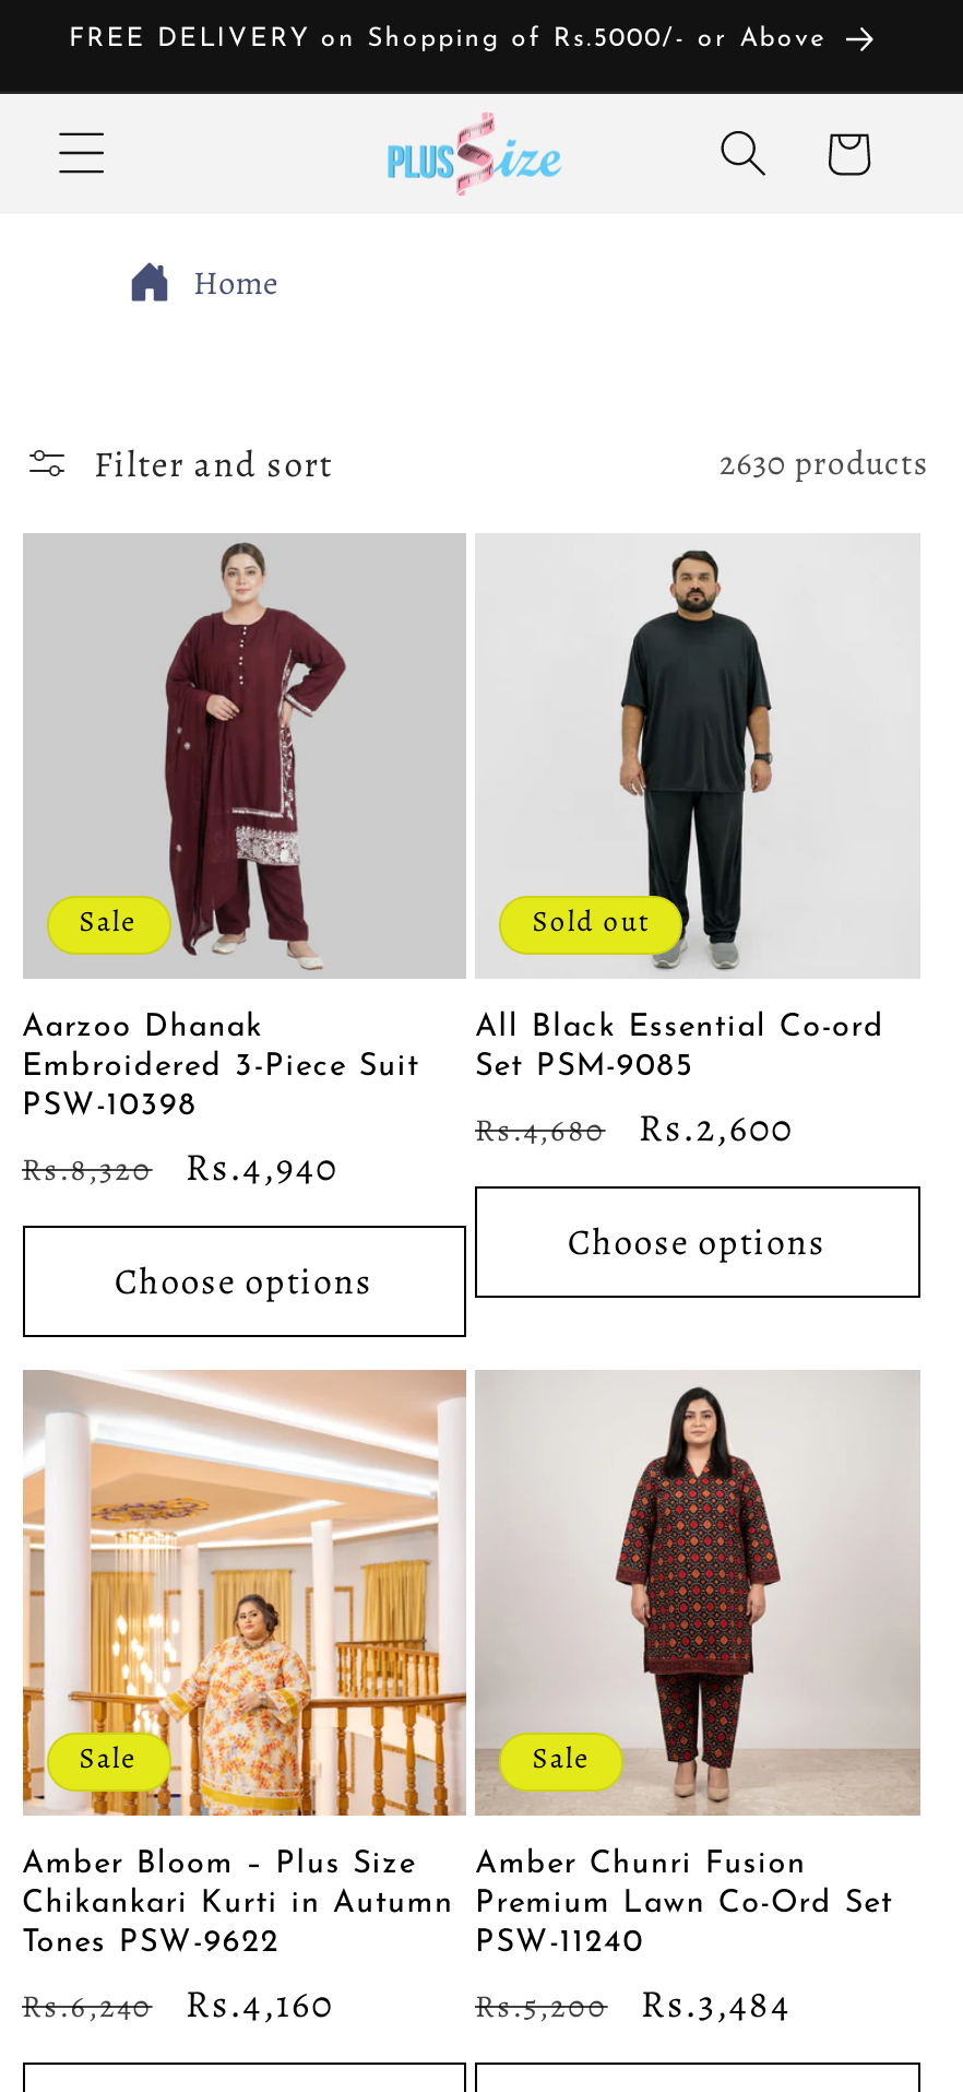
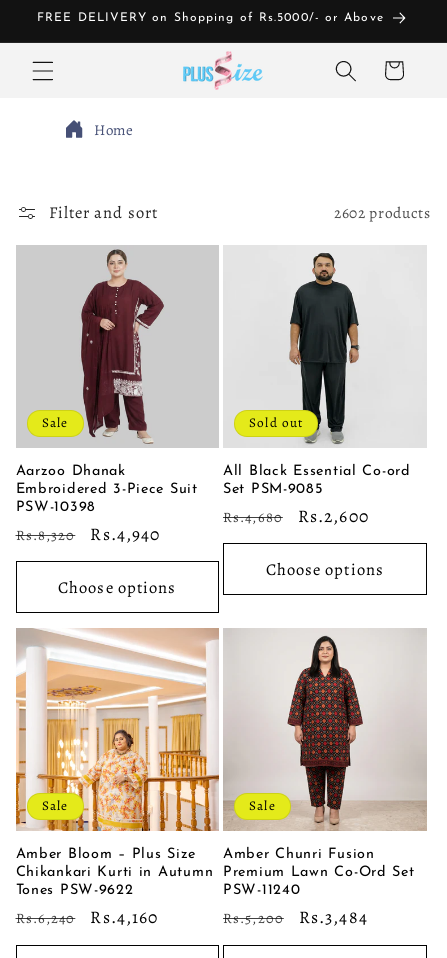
[719,440,928,486] 2630 products -> [334,202,430,223] 2602 products

